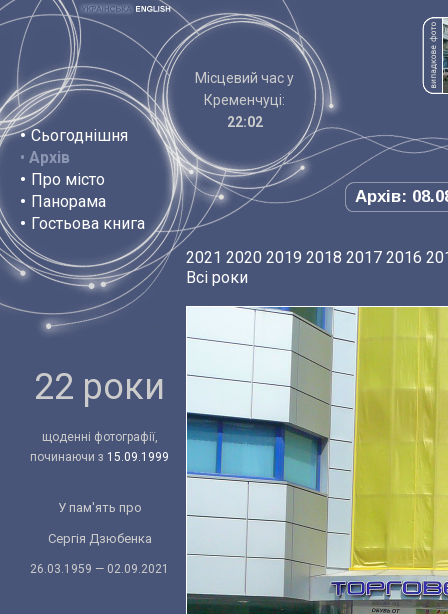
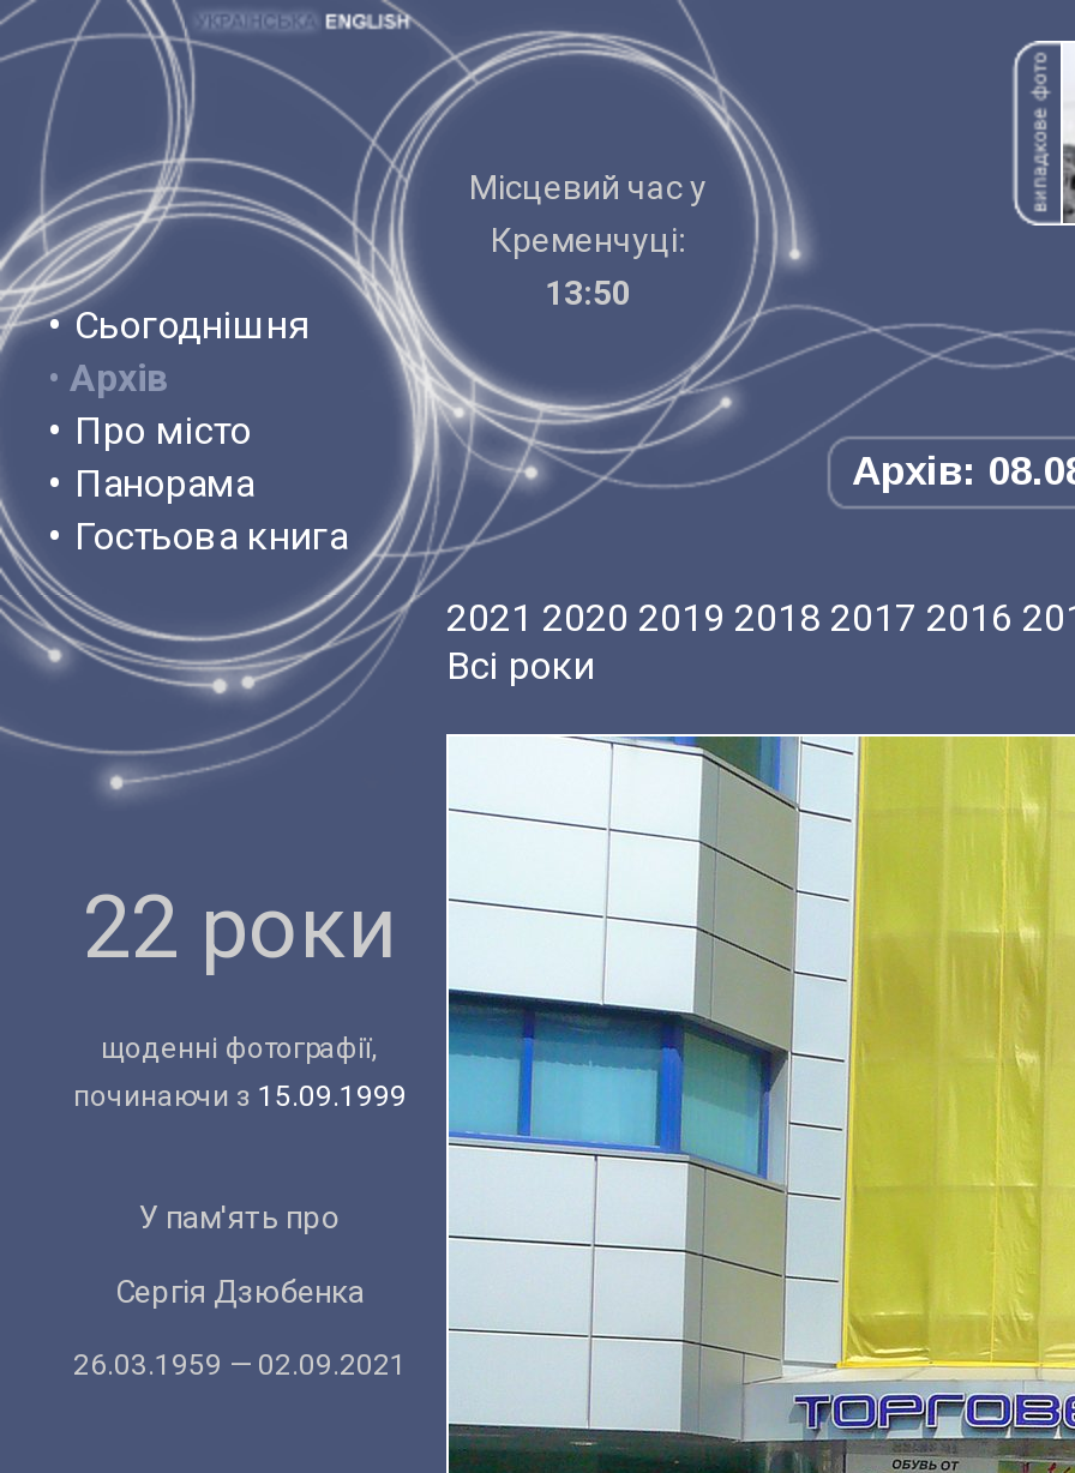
[227,114,263,130] 22:02 -> [545,273,631,312] 13:50

